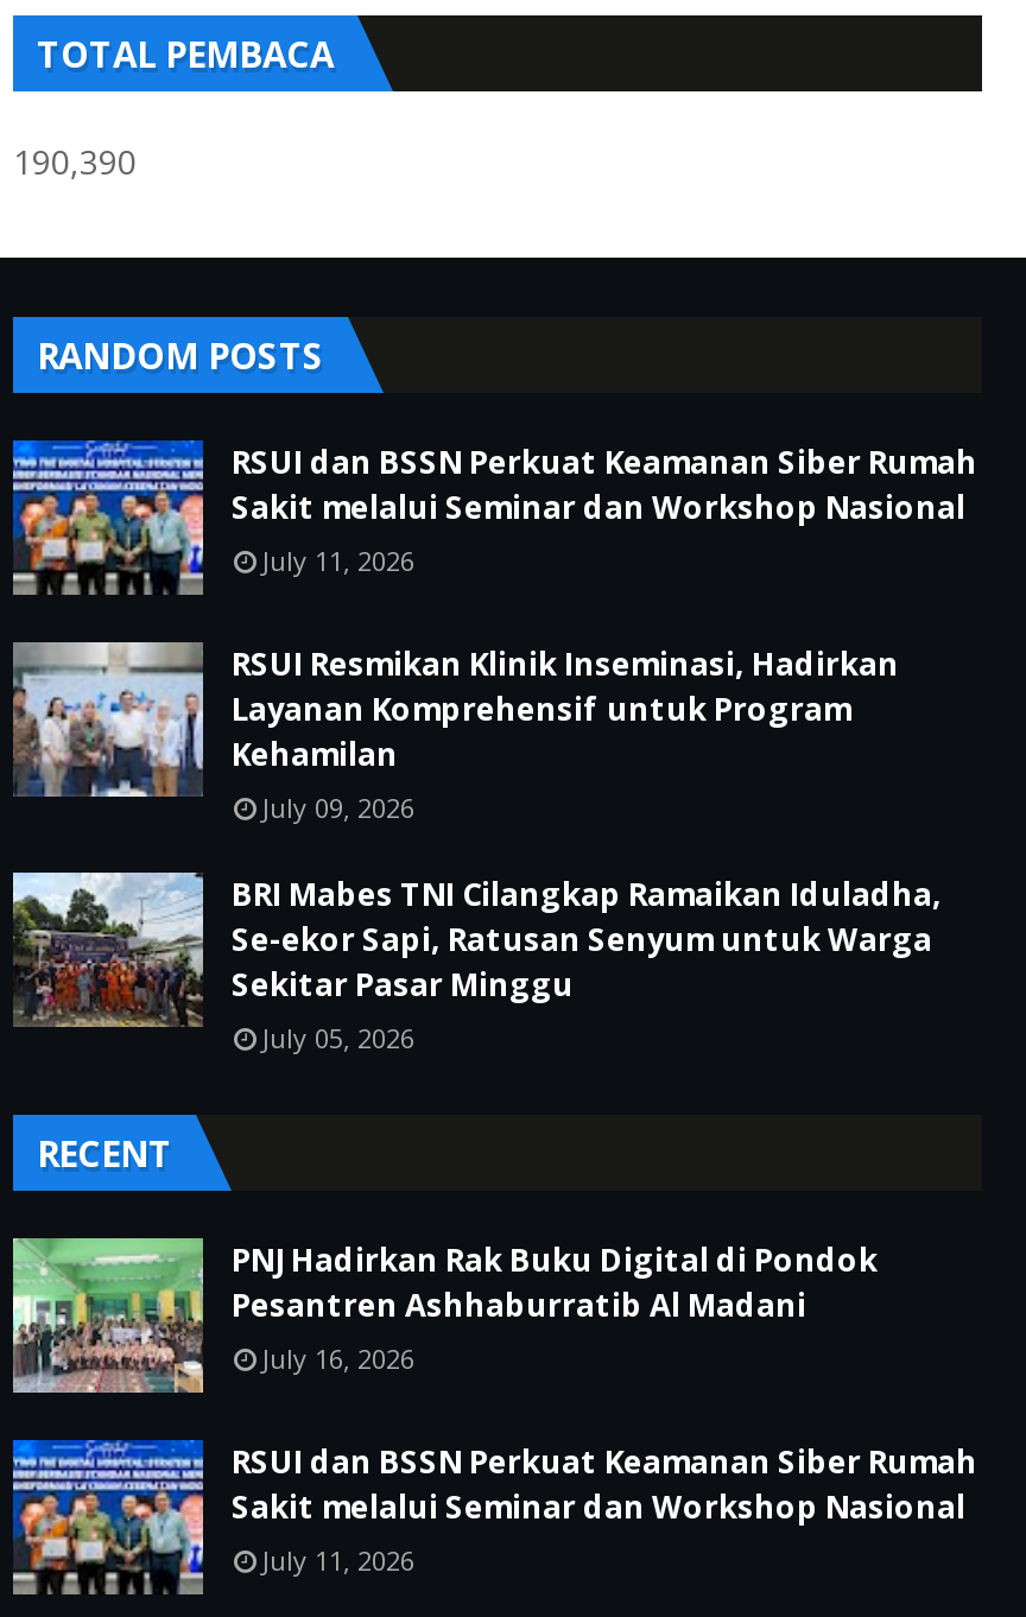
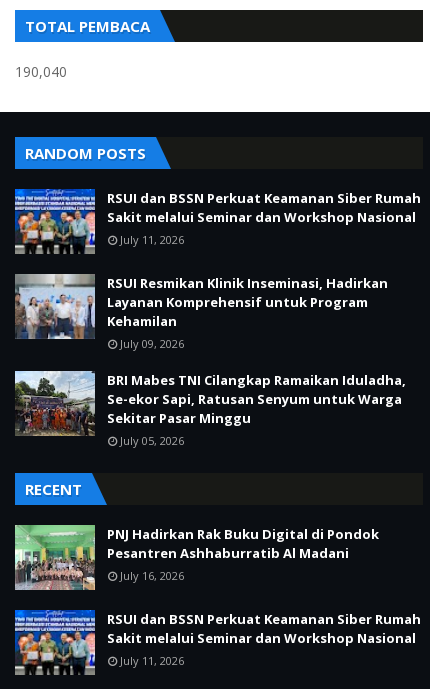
[13,138,137,183] 190,390 -> [15,61,67,80] 190,040

